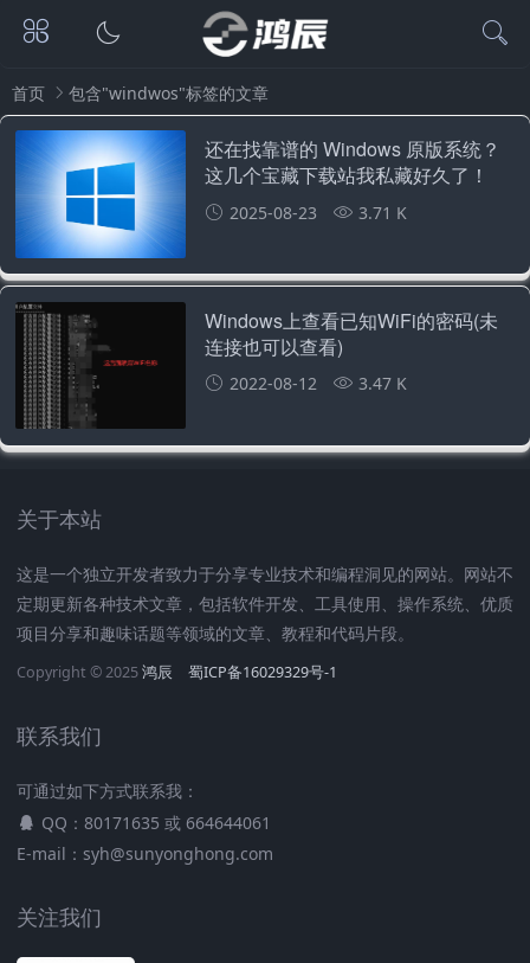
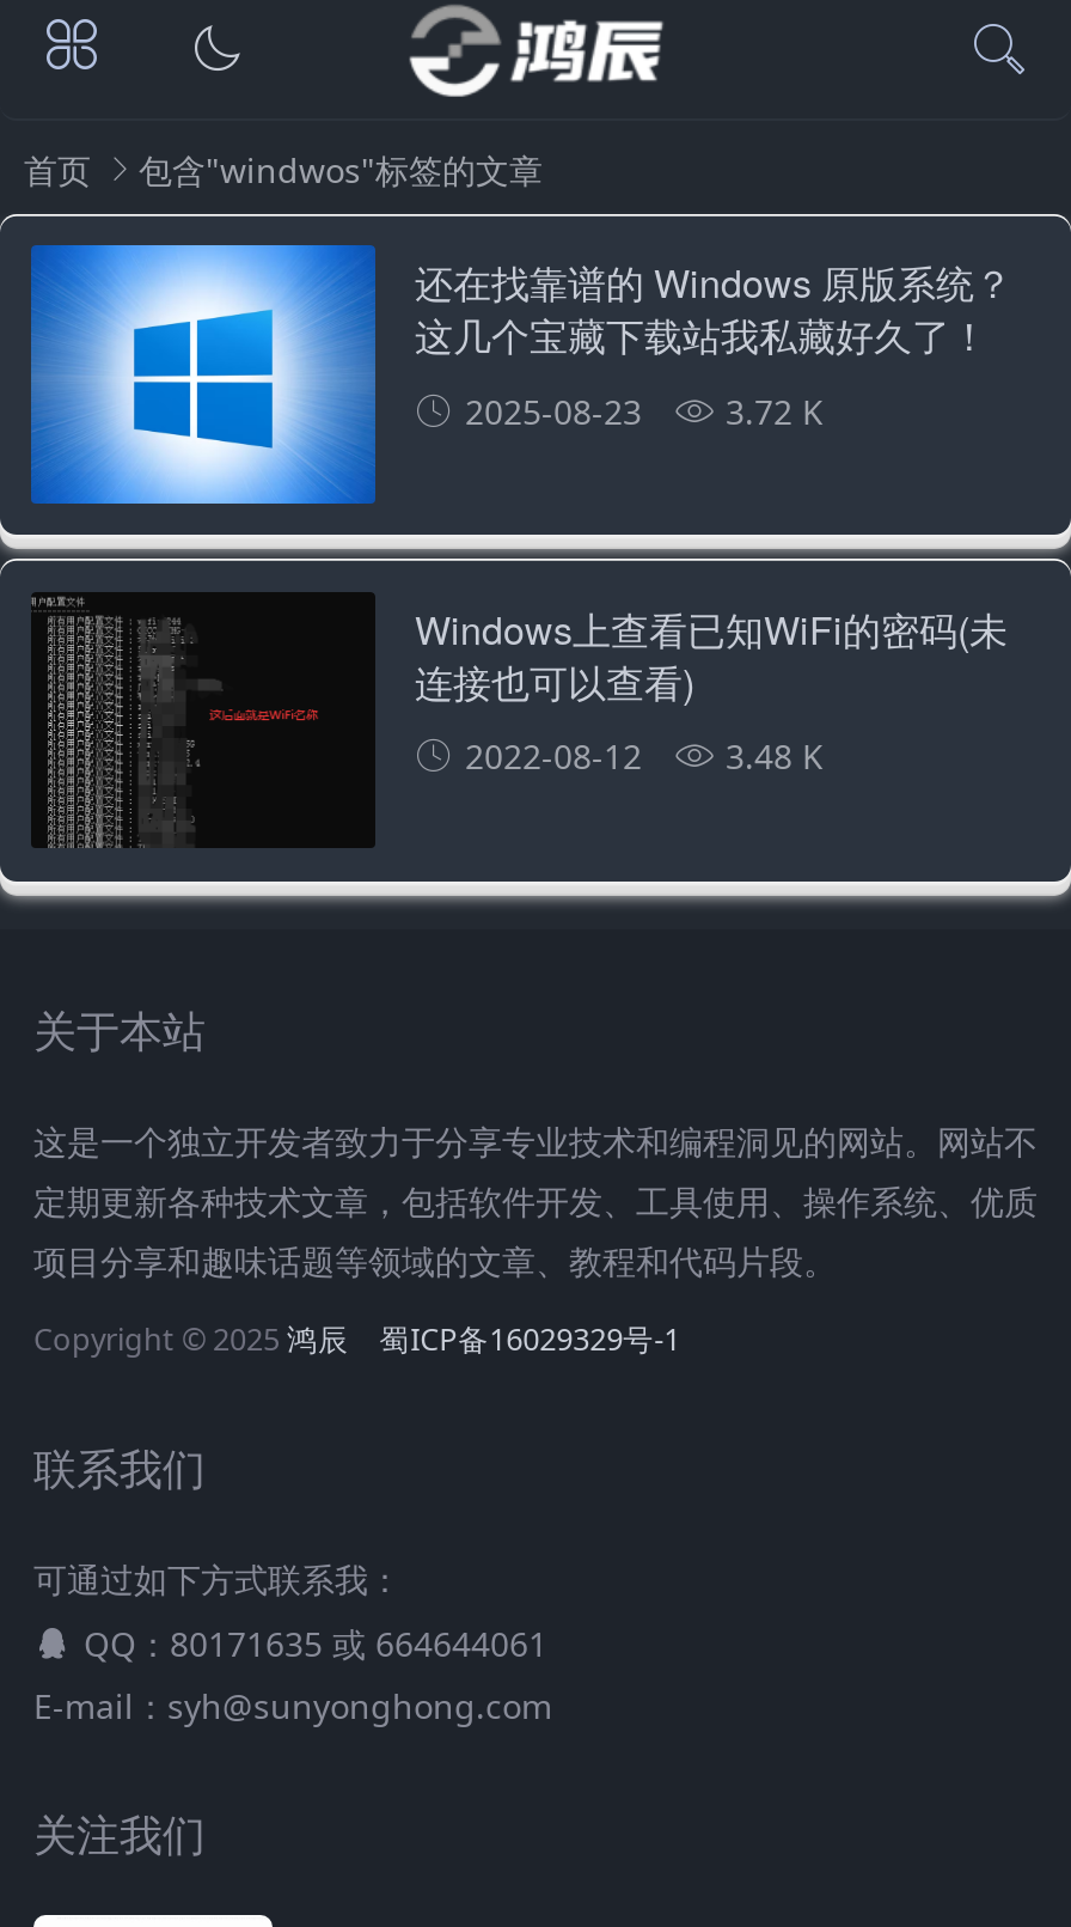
[230,201,408,224] 2025-08-23 3.71 K -> [465,388,824,433] 2025-08-23 3.72 K
[230,372,408,395] 2022-08-12 3.47 K -> [465,733,824,779] 2022-08-12 3.48 K

